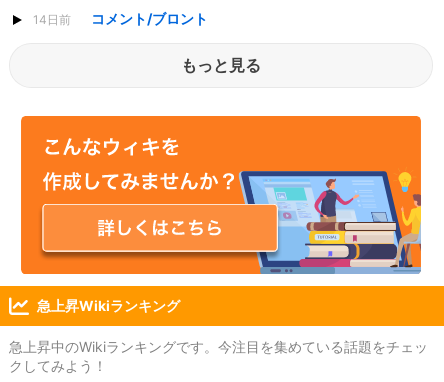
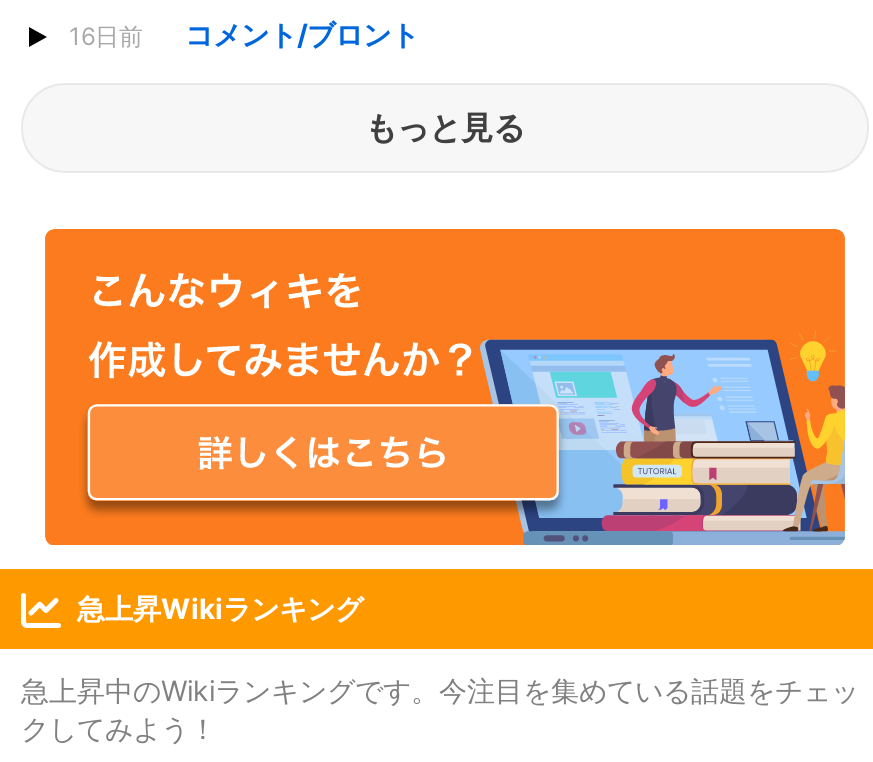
[33,10,208,27] 14日前 コメント/ブロント -> [69,16,419,50] 16日前 コメント/ブロント

